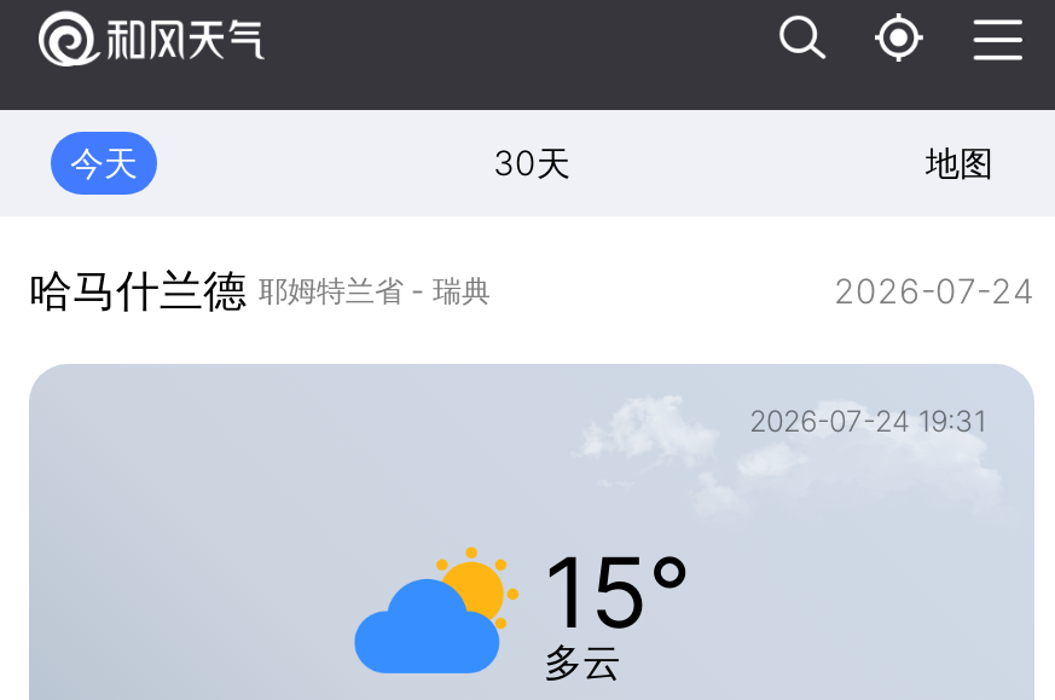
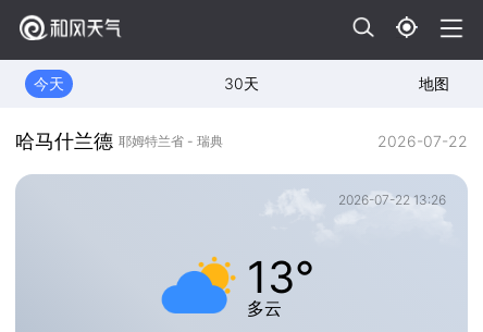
[834,269,1034,310] 2026-07-24 -> [377,131,468,150] 2026-07-22
[749,403,986,439] 2026-07-24 19:31 -> [338,192,446,208] 2026-07-22 13:26
[544,533,691,652] 15° -> [247,250,314,304] 13°

